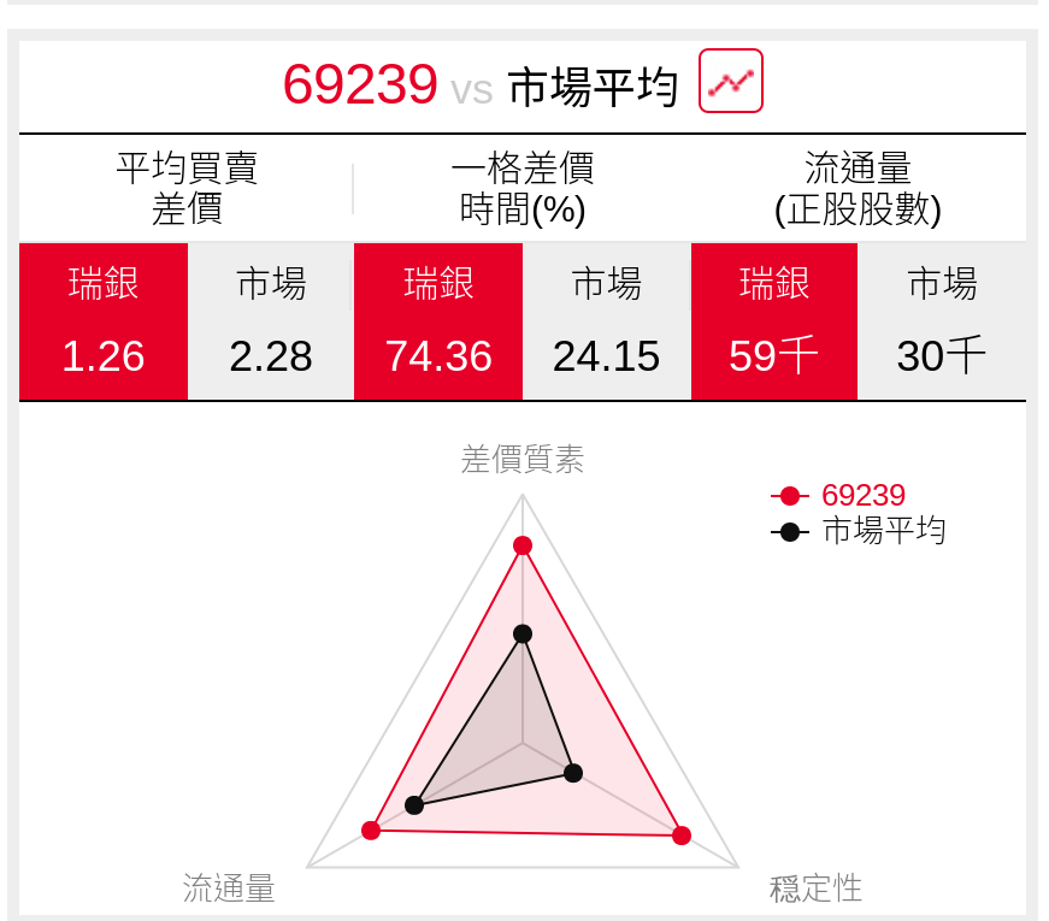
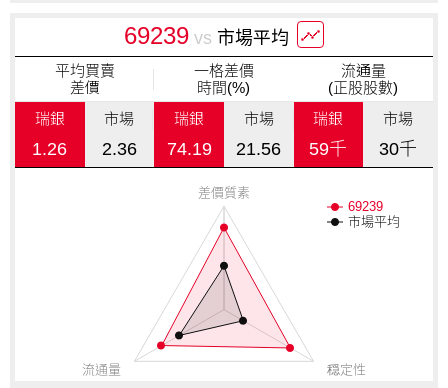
[229,332,313,380] 2.28 -> [102,139,137,159] 2.36
[384,332,493,380] 74.36 -> [167,139,212,159] 74.19
[552,332,661,380] 24.15 -> [236,139,281,159] 21.56

